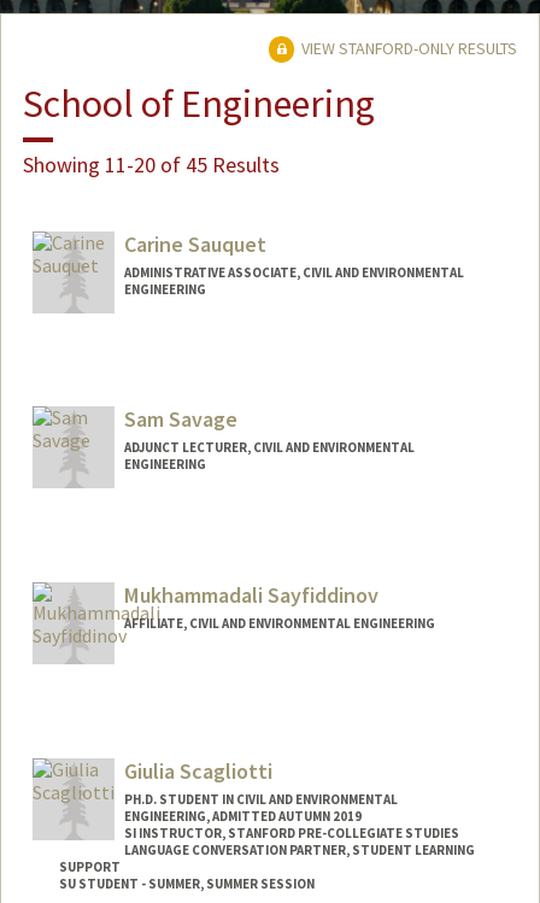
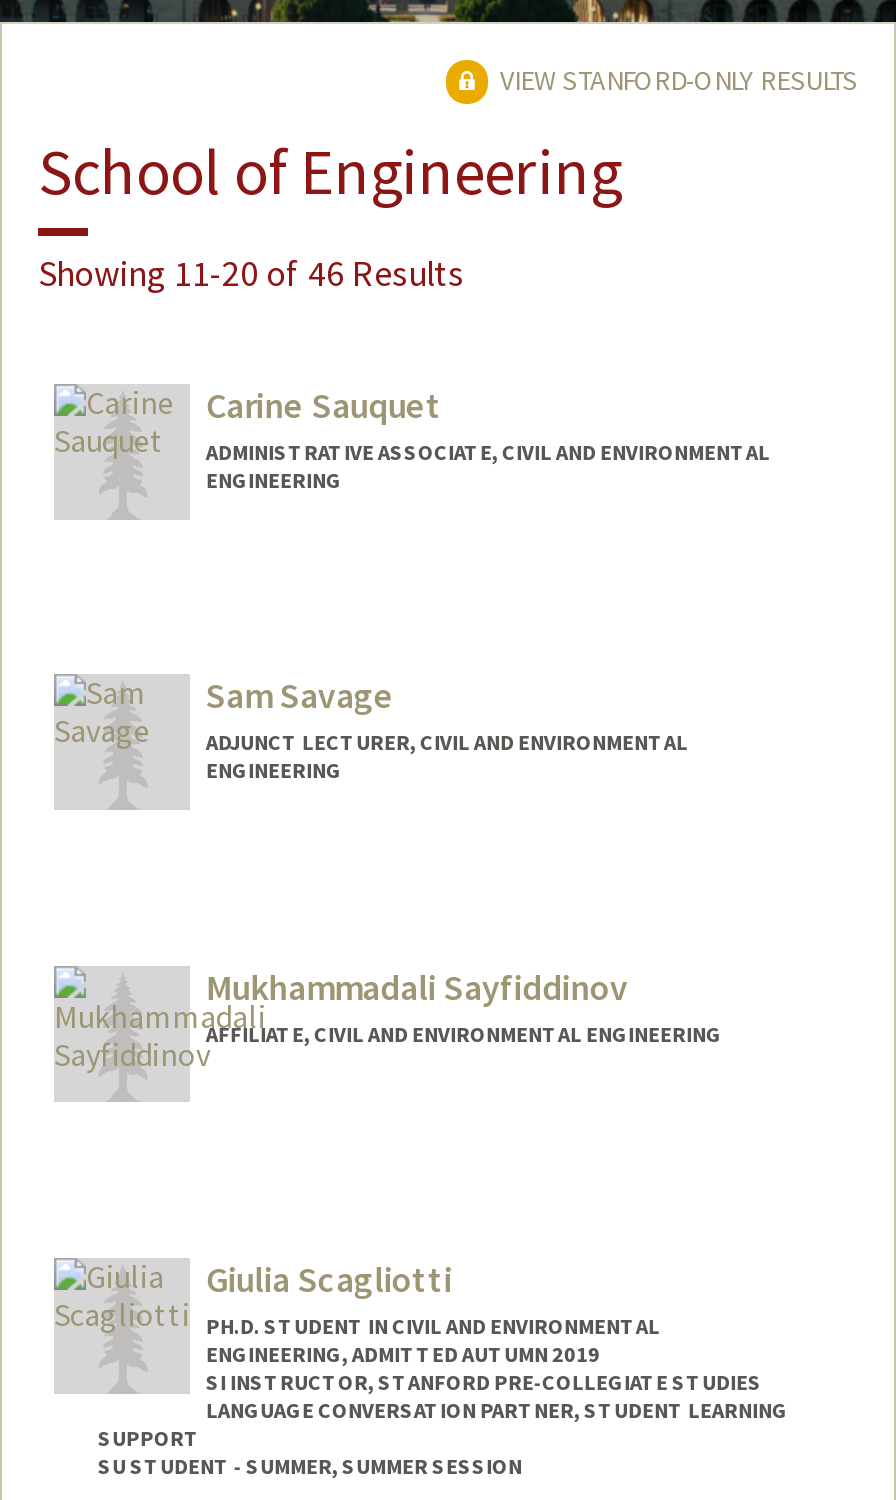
[23,150,280,178] Showing 11-20 of 45 Results -> [38,249,464,295] Showing 11-20 of 46 Results

